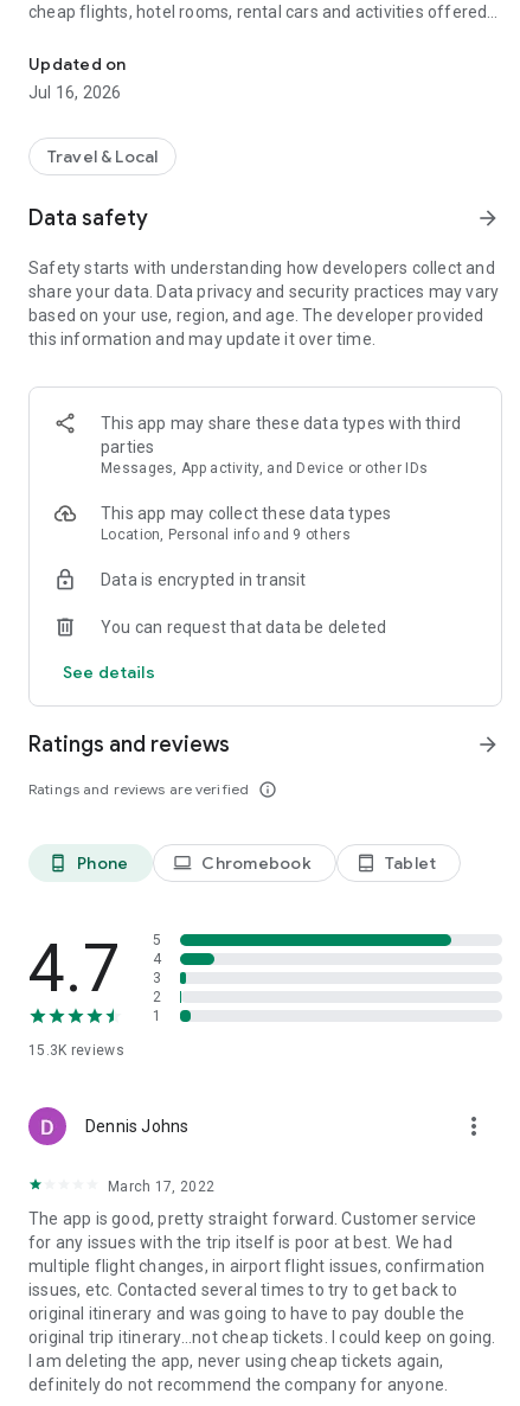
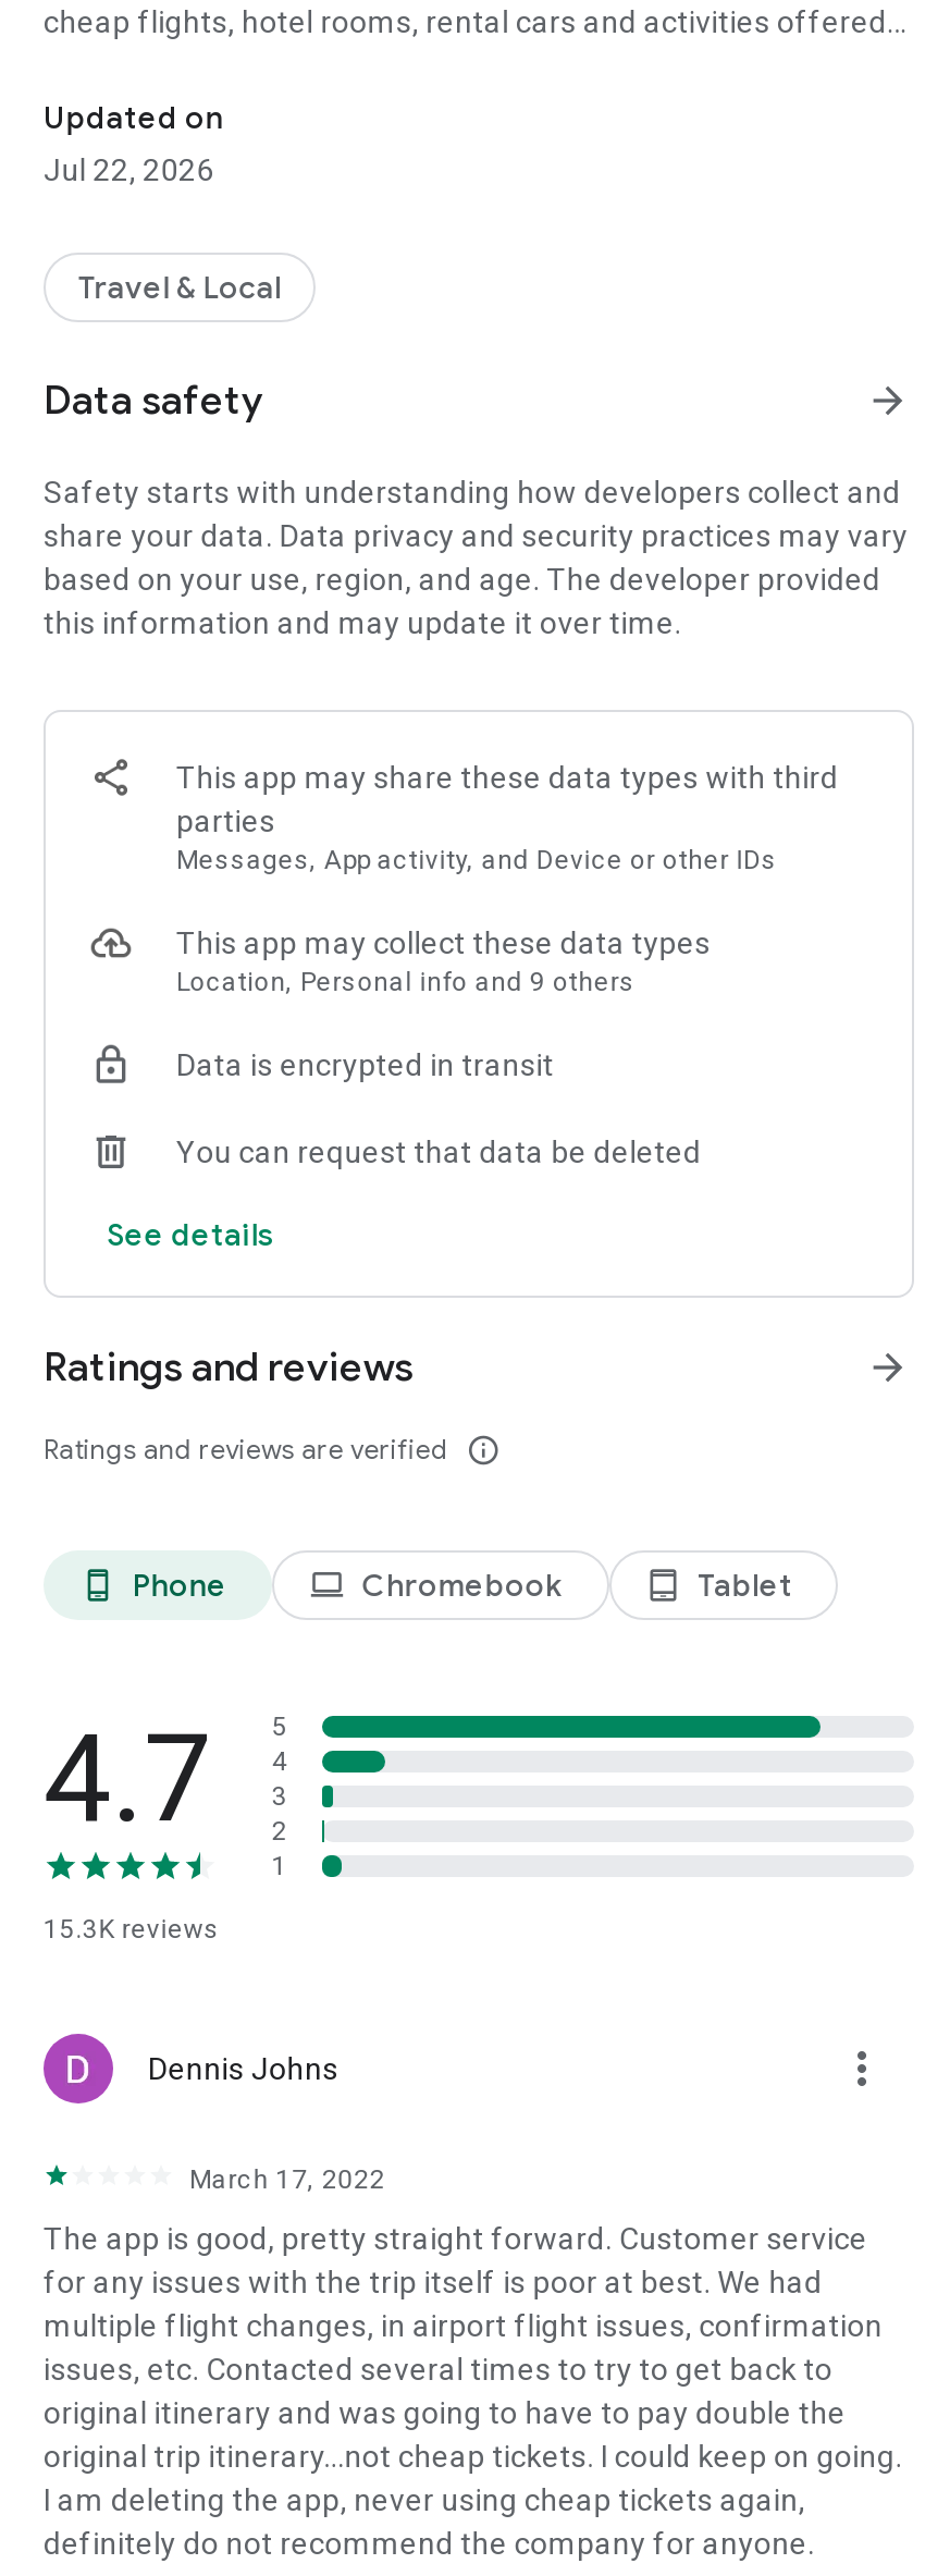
[28,83,121,102] Jul 16, 2026 -> [44,152,214,187] Jul 22, 2026

